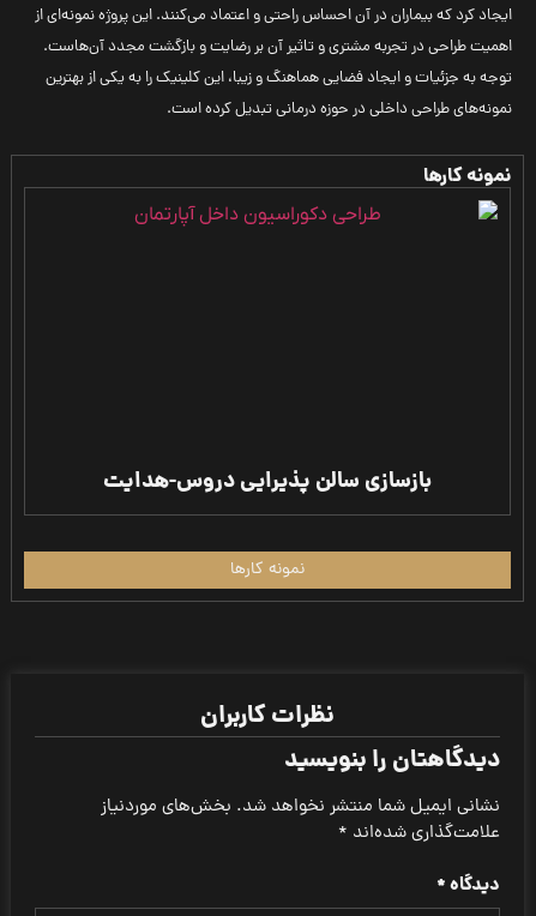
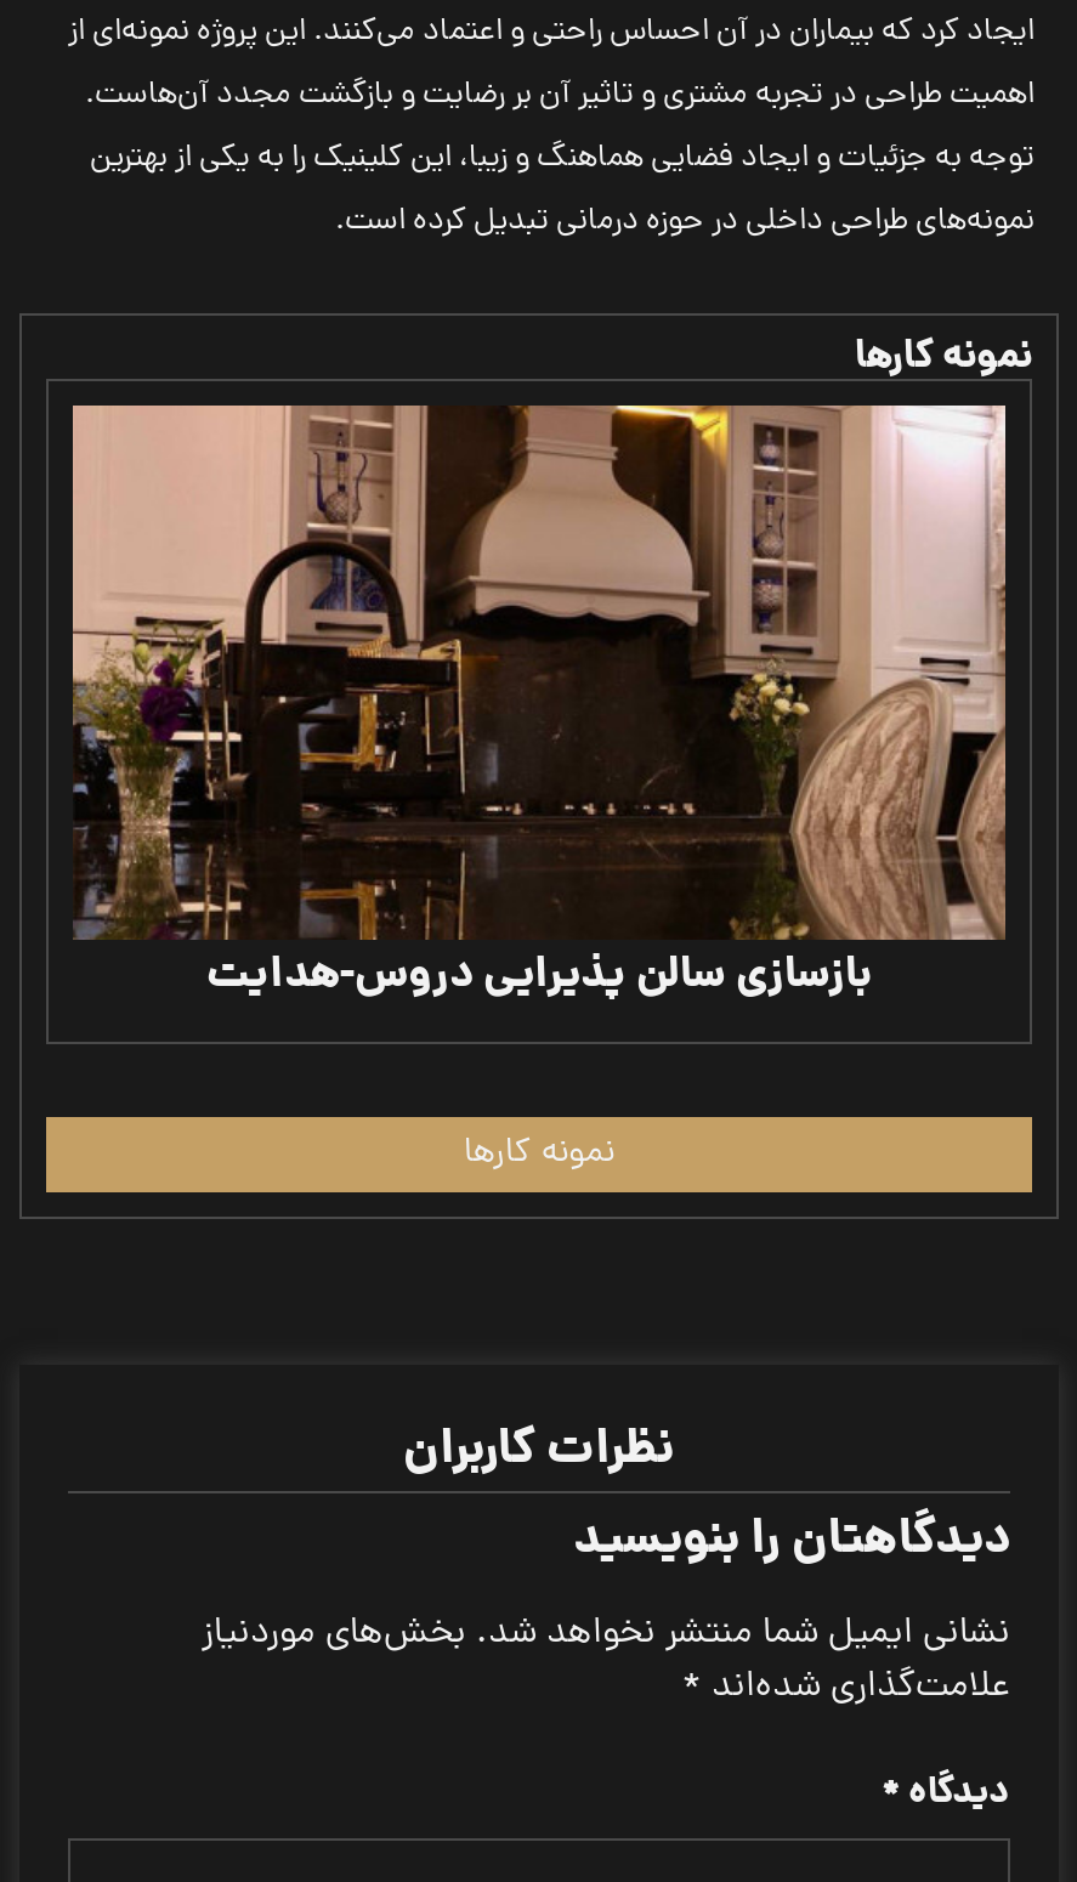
none -> [70,403,1008,942] [image]

